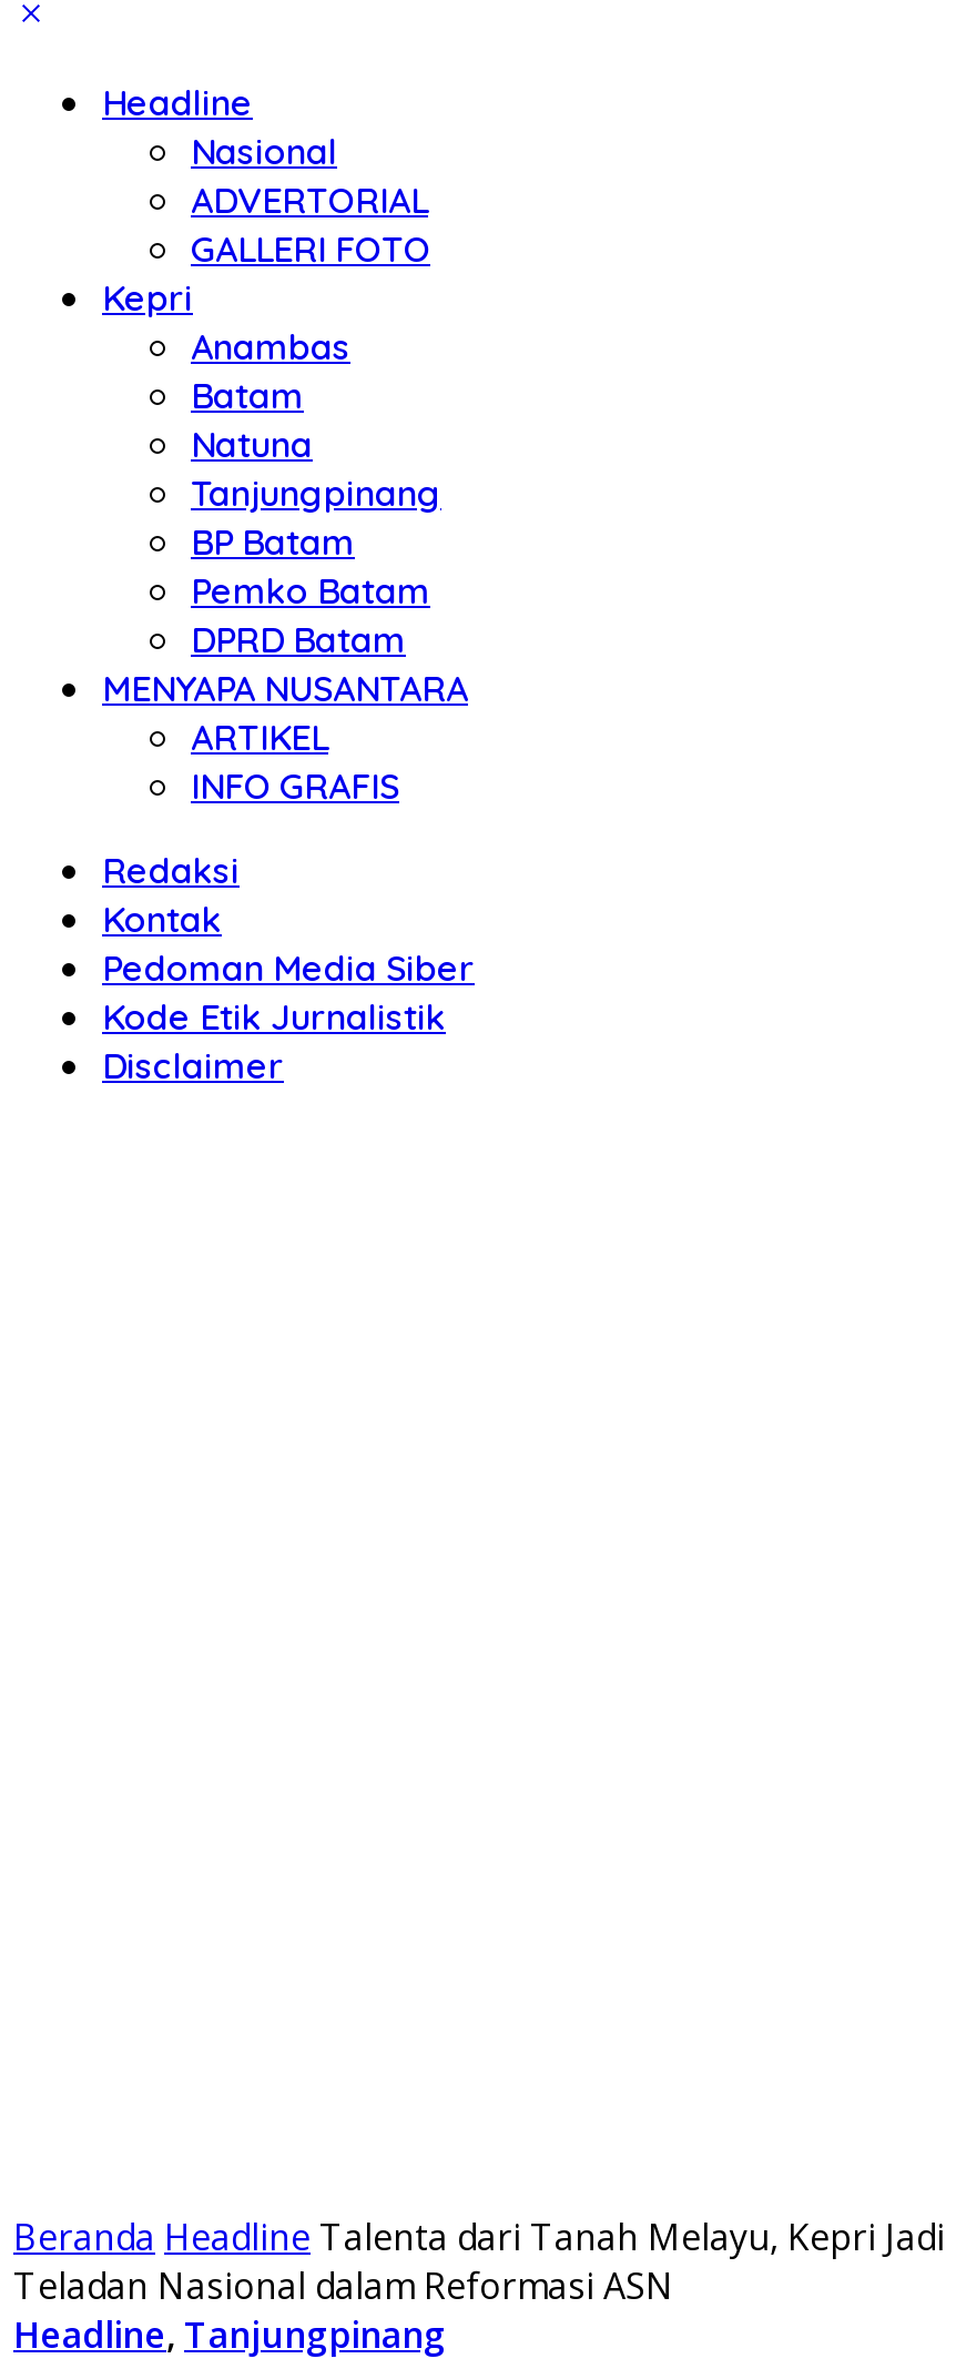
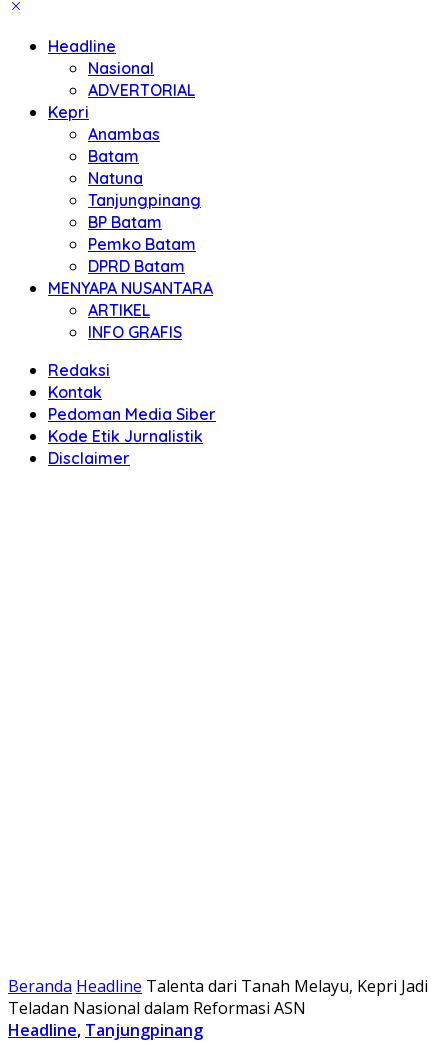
[191,226,430,271] GALLERI FOTO -> none

